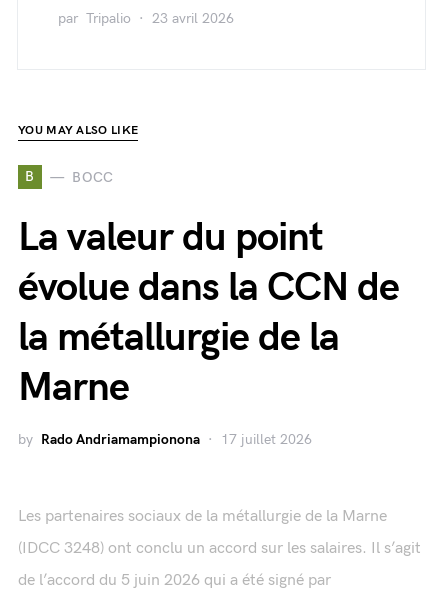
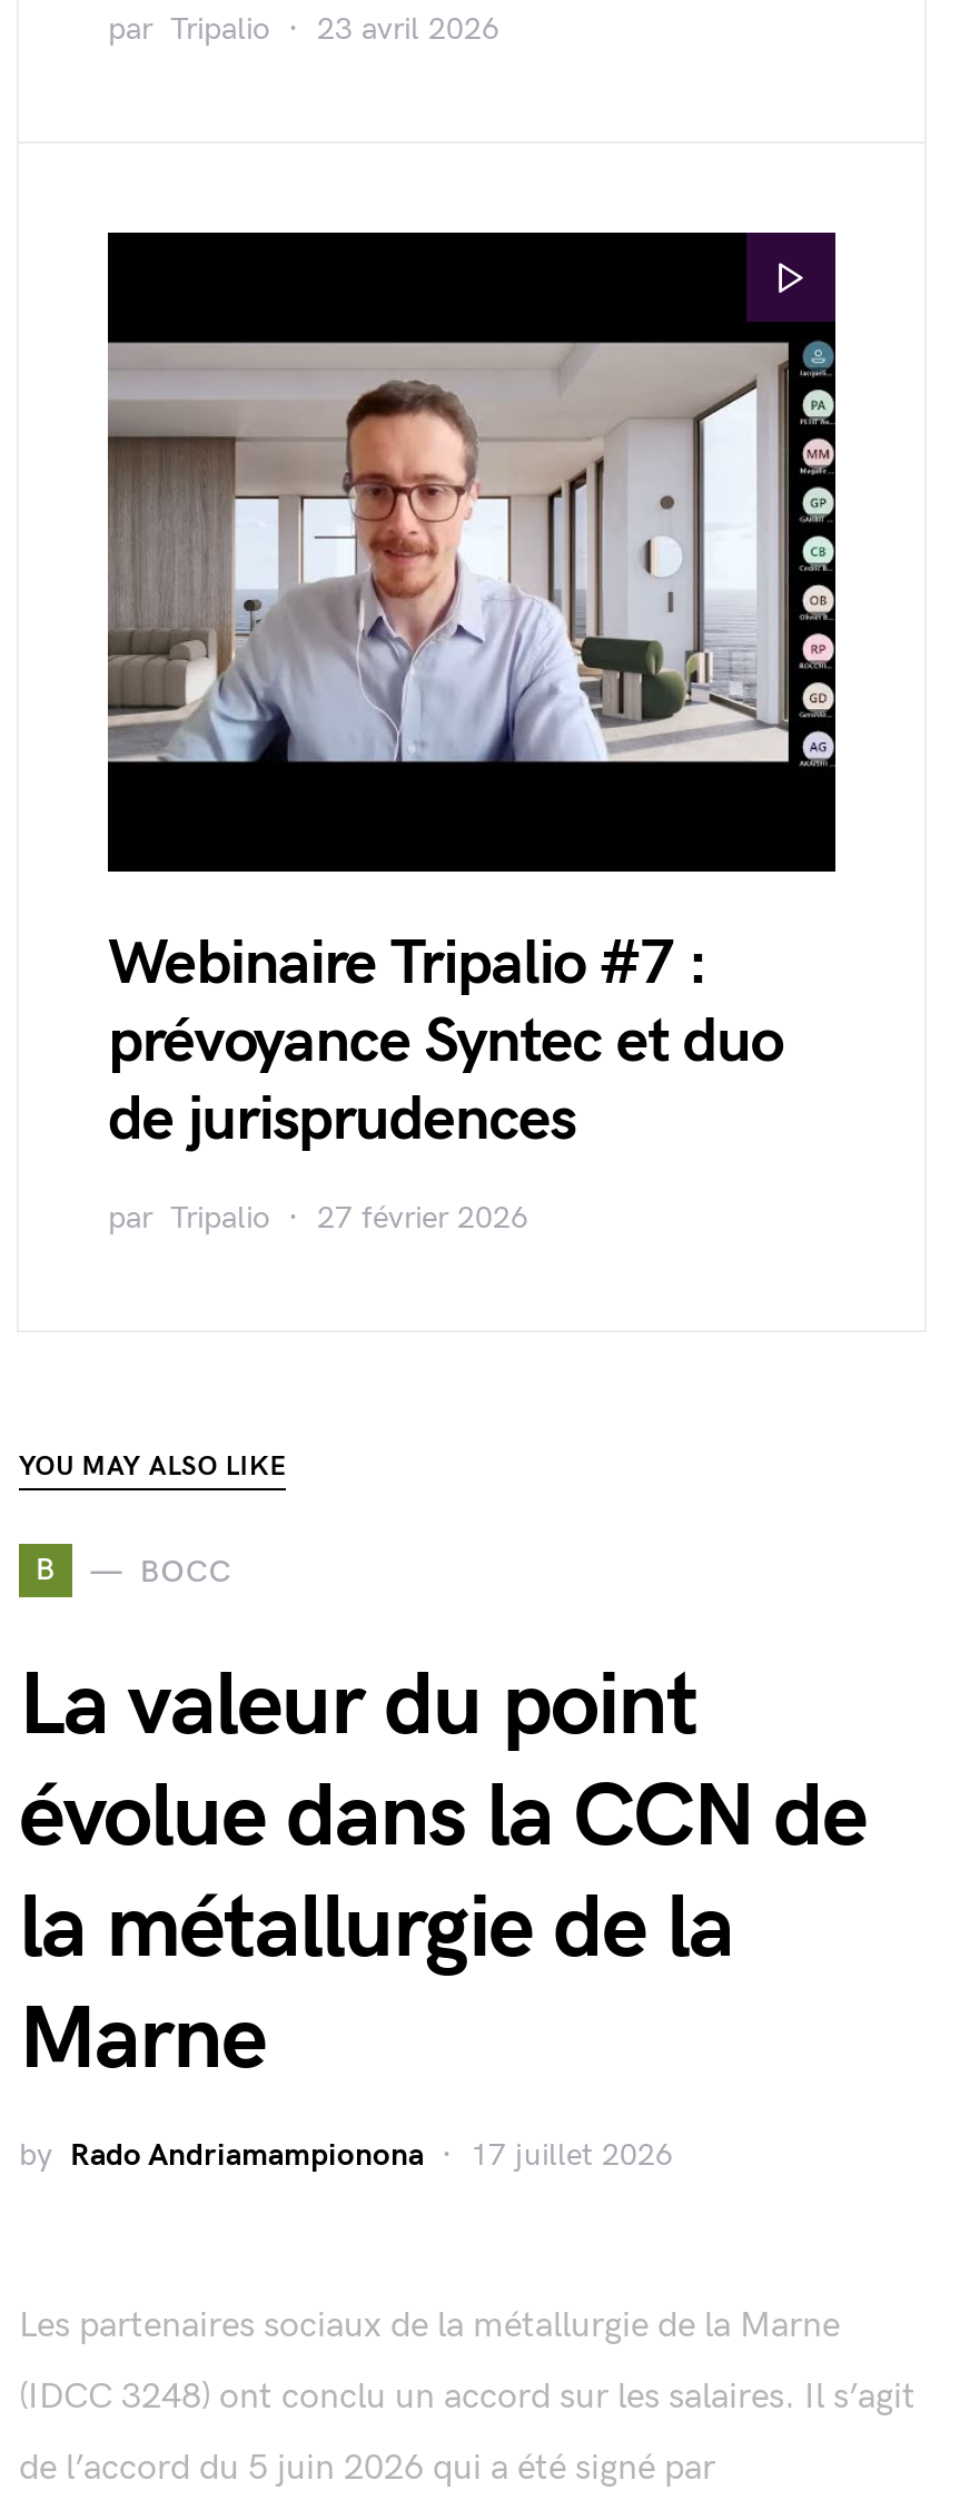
none -> [106,230,838,1237] [image] | Webinaire Tripalio #7 : | prévoyance Syntec et duo | de jurisprudences | par Tripalio | 27 février 2026

